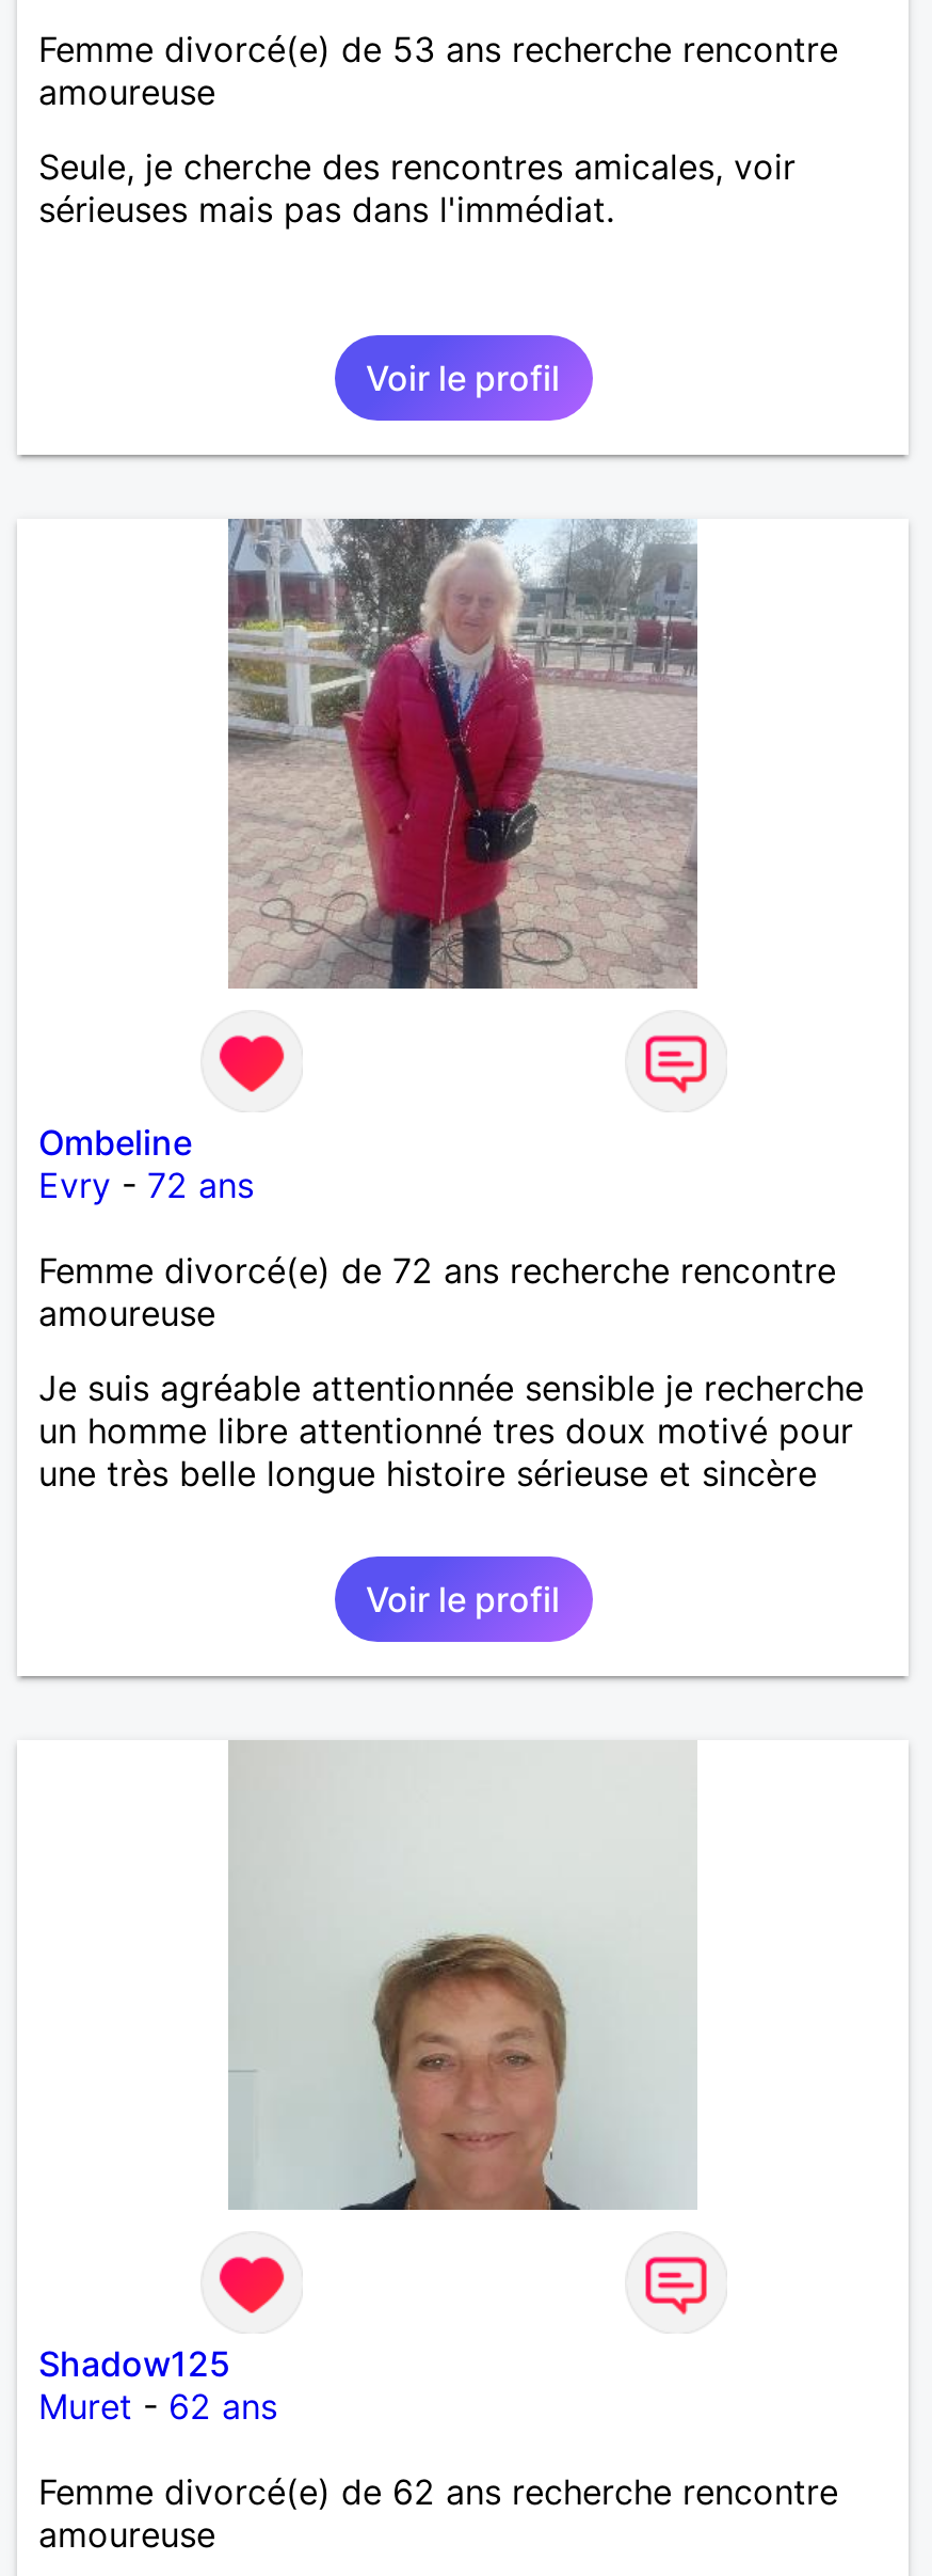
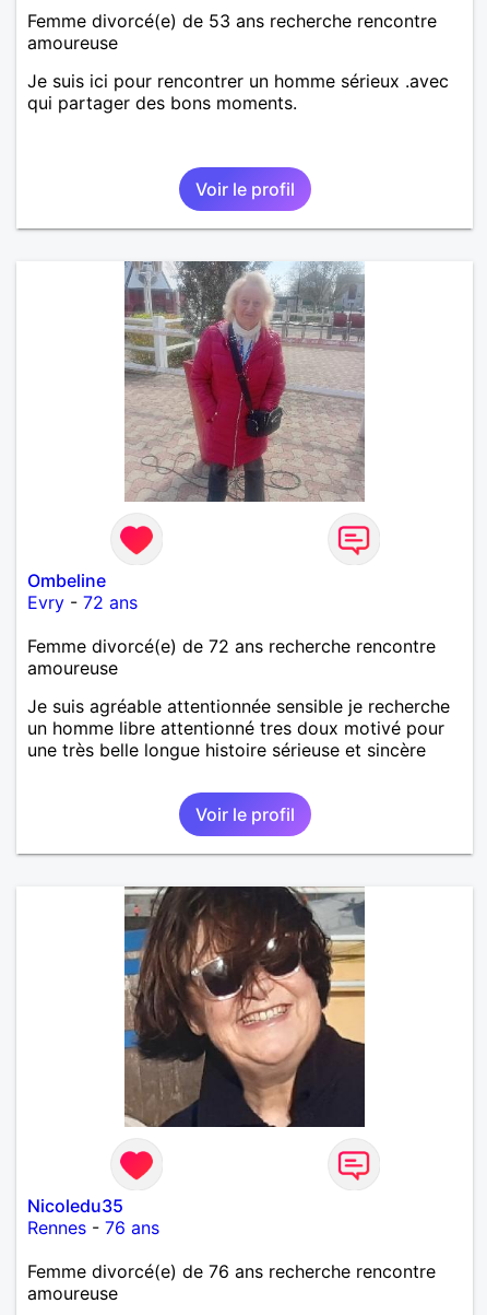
[38,145,796,230] Seule, je cherche des rencontres amicales, voir | sérieuses mais pas dans l'immédiat. -> [27,70,449,114] Je suis ici pour rencontrer un homme sérieux .avec | qui partager des bons moments.
[230,1740,697,2212] [image] -> [124,885,366,1128] [image]
[38,2342,277,2427] Shadow125 | Muret - 62 ans -> [27,1195,159,1238] Nicoledu35 | Rennes - 76 ans
[38,2470,838,2513] Femme divorcé(e) de 62 ans recherche rencontre -> [27,1260,436,1282] Femme divorcé(e) de 76 ans recherche rencontre

